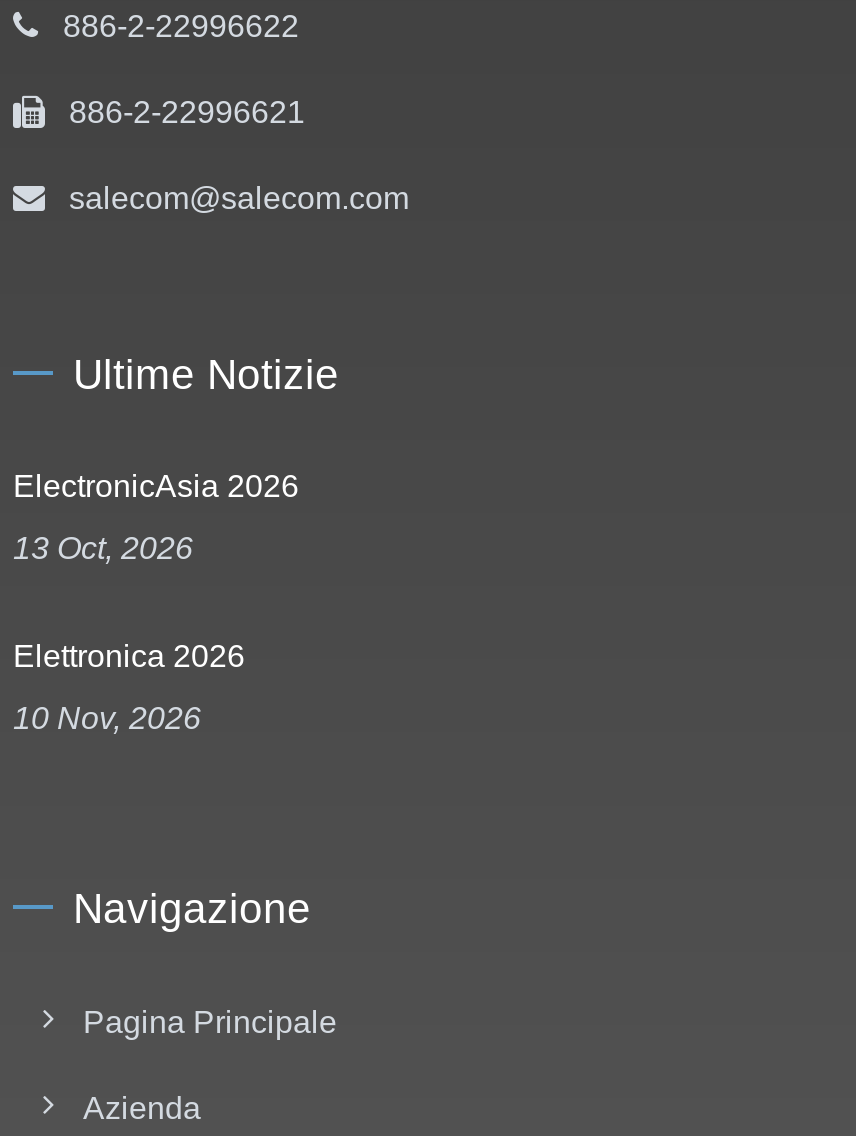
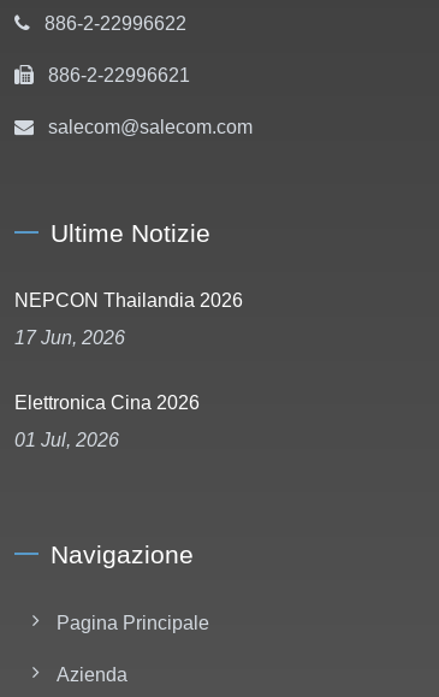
[13,469,299,503] ElectronicAsia 2026 -> [14,290,243,311] NEPCON Thailandia 2026
[13,531,193,565] 13 Oct, 2026 -> [14,327,125,348] 17 Jun, 2026
[13,639,245,673] Elettronica 2026 -> [14,392,200,413] Elettronica Cina 2026
[13,701,201,735] 10 Nov, 2026 -> [14,430,119,450] 01 Jul, 2026

